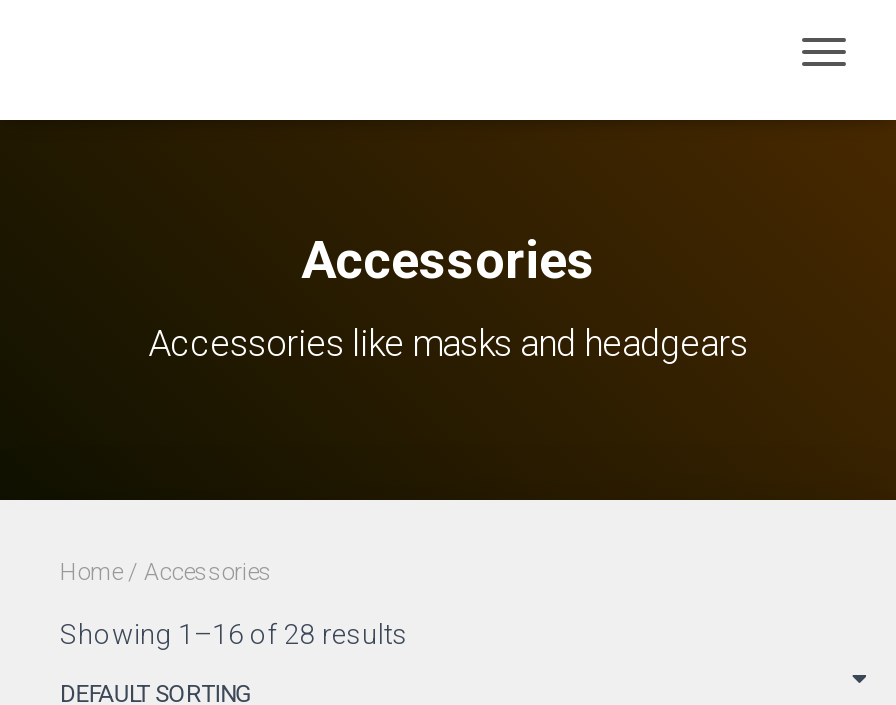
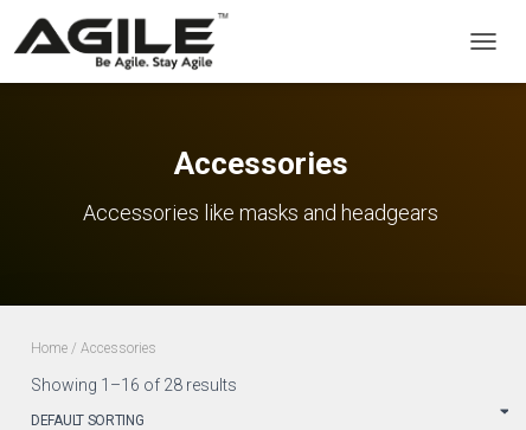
none -> [13,12,229,71] [image]

